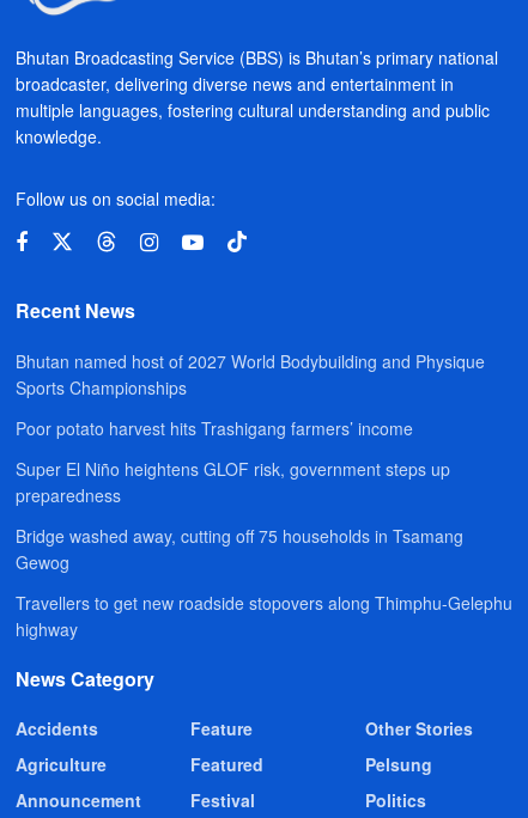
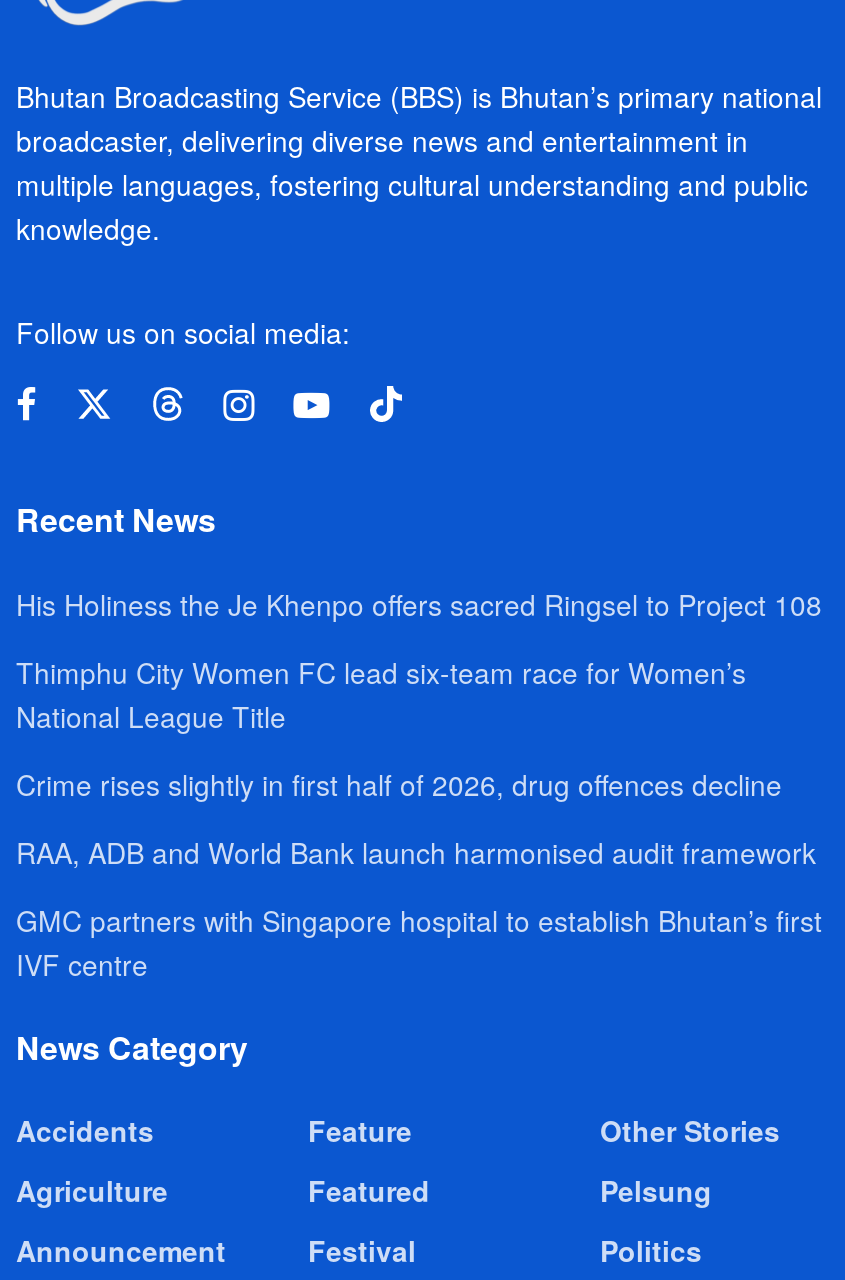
[16,350,485,400] Bhutan named host of 2027 World Bodybuilding and Physique | Sports Championships -> [16,585,822,625] His Holiness the Je Khenpo offers sacred Ringsel to Project 108
[16,417,413,440] Poor potato harvest hits Trashigang farmers’ income -> [16,653,746,737] Thimphu City Women FC lead six-team race for Women’s | National League Title
[16,457,450,507] Super El Niño heightens GLOF risk, government steps up | preparedness -> [16,765,782,805] Crime rises slightly in first half of 2026, drug offences decline
[16,524,463,574] Bridge washed away, cutting off 75 households in Tsamang | Gewog -> [16,833,816,873] RAA, ADB and World Bank launch harmonised audit framework
[16,591,512,641] Travellers to get new roadside stopovers along Thimphu-Gelephu | highway -> [16,901,822,985] GMC partners with Singapore hospital to establish Bhutan’s first | IVF centre

